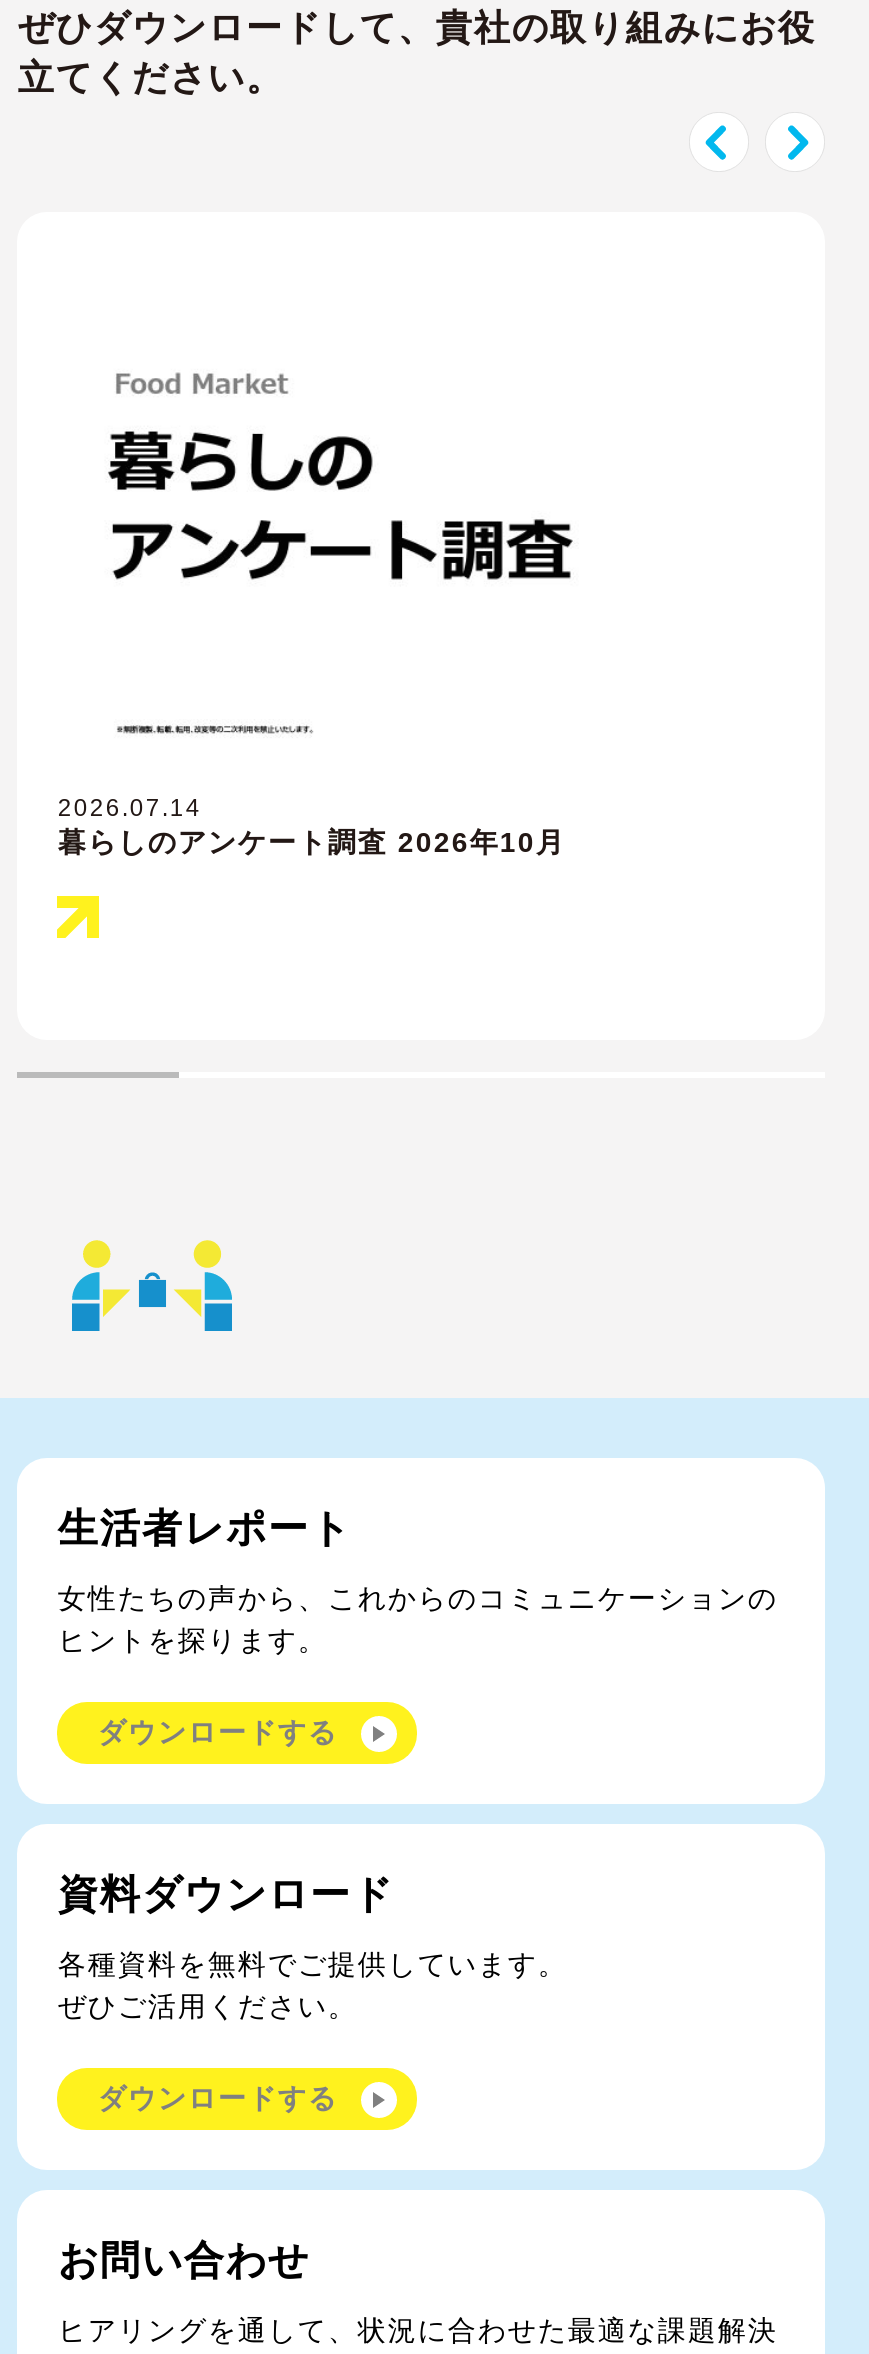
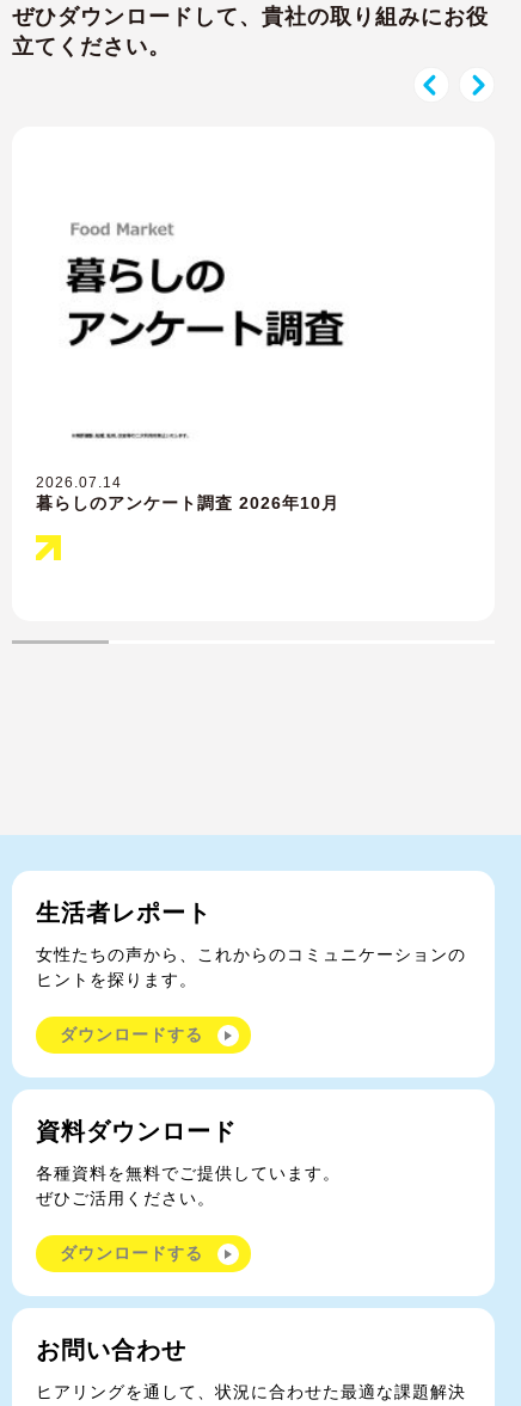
[69,1238,235,1334] [image] -> none

